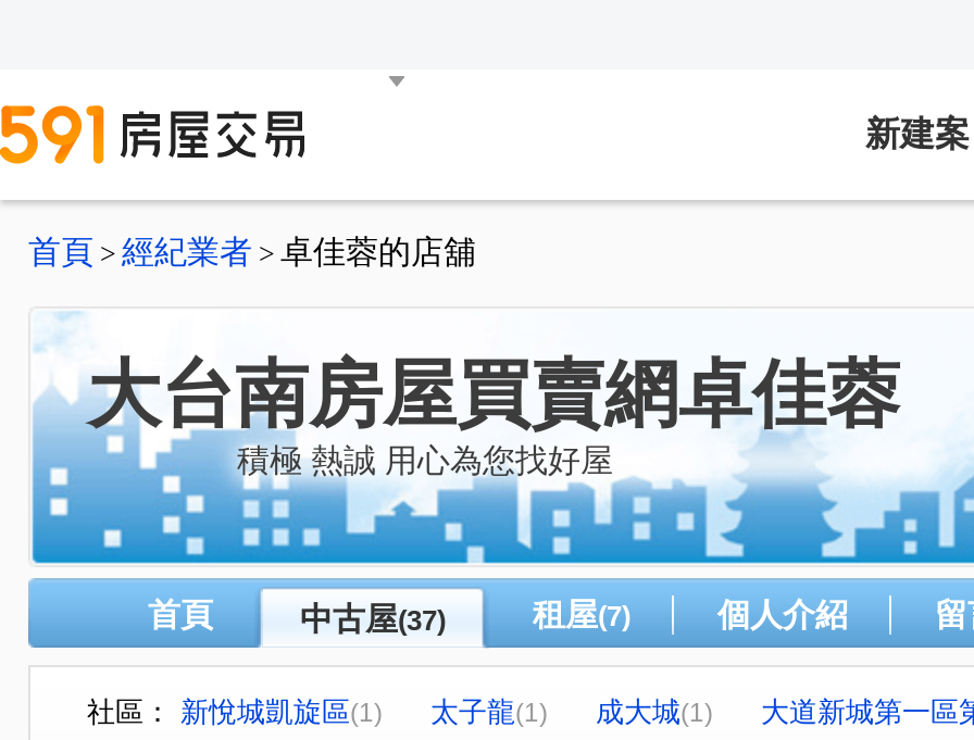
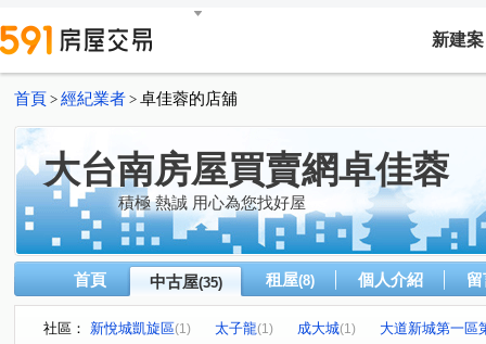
[300,600,446,637] 中古屋(37) -> [150,272,222,291] 中古屋(35)
[533,595,630,632] 租屋(7) -> [266,270,315,289] 租屋(8)

